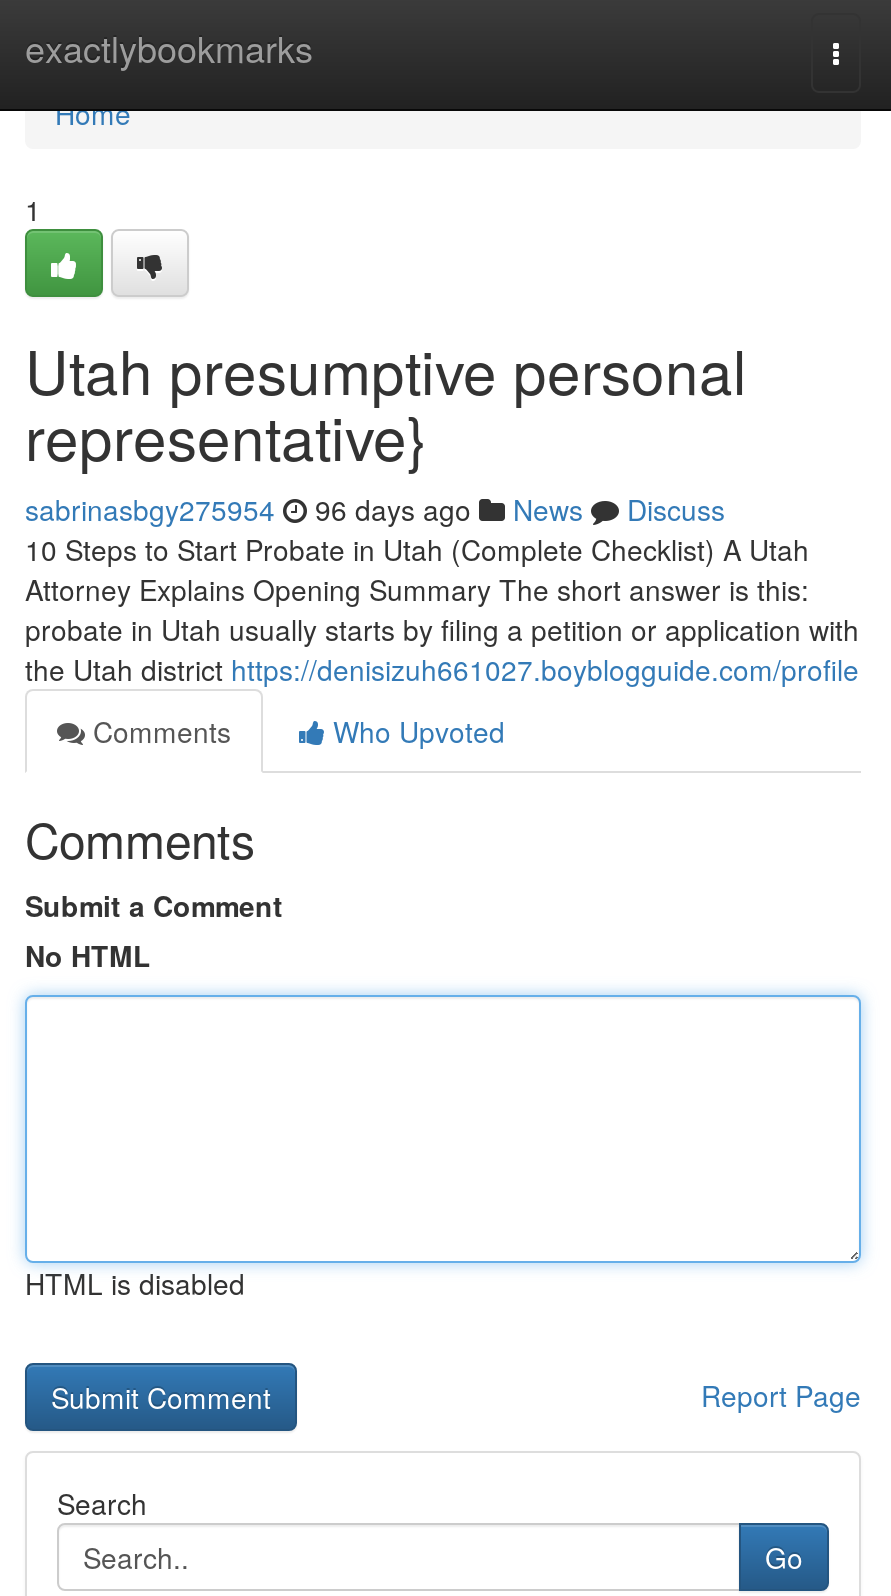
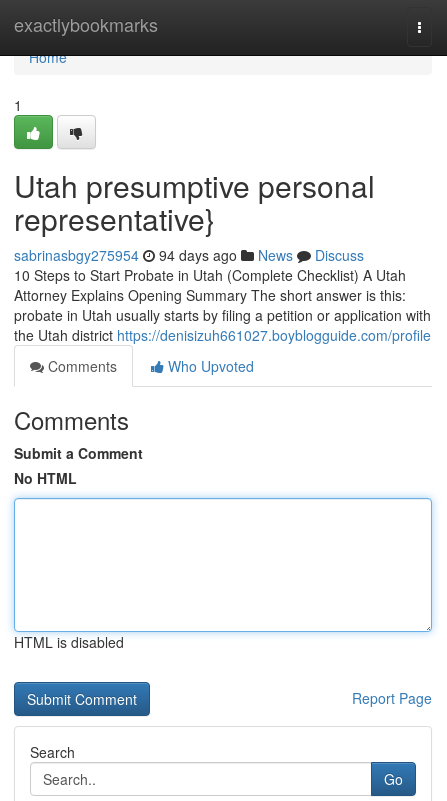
[25,489,725,529] sabrinasbgy275954 96 days ago News Discuss -> [14,245,364,265] sabrinasbgy275954 94 days ago News Discuss

